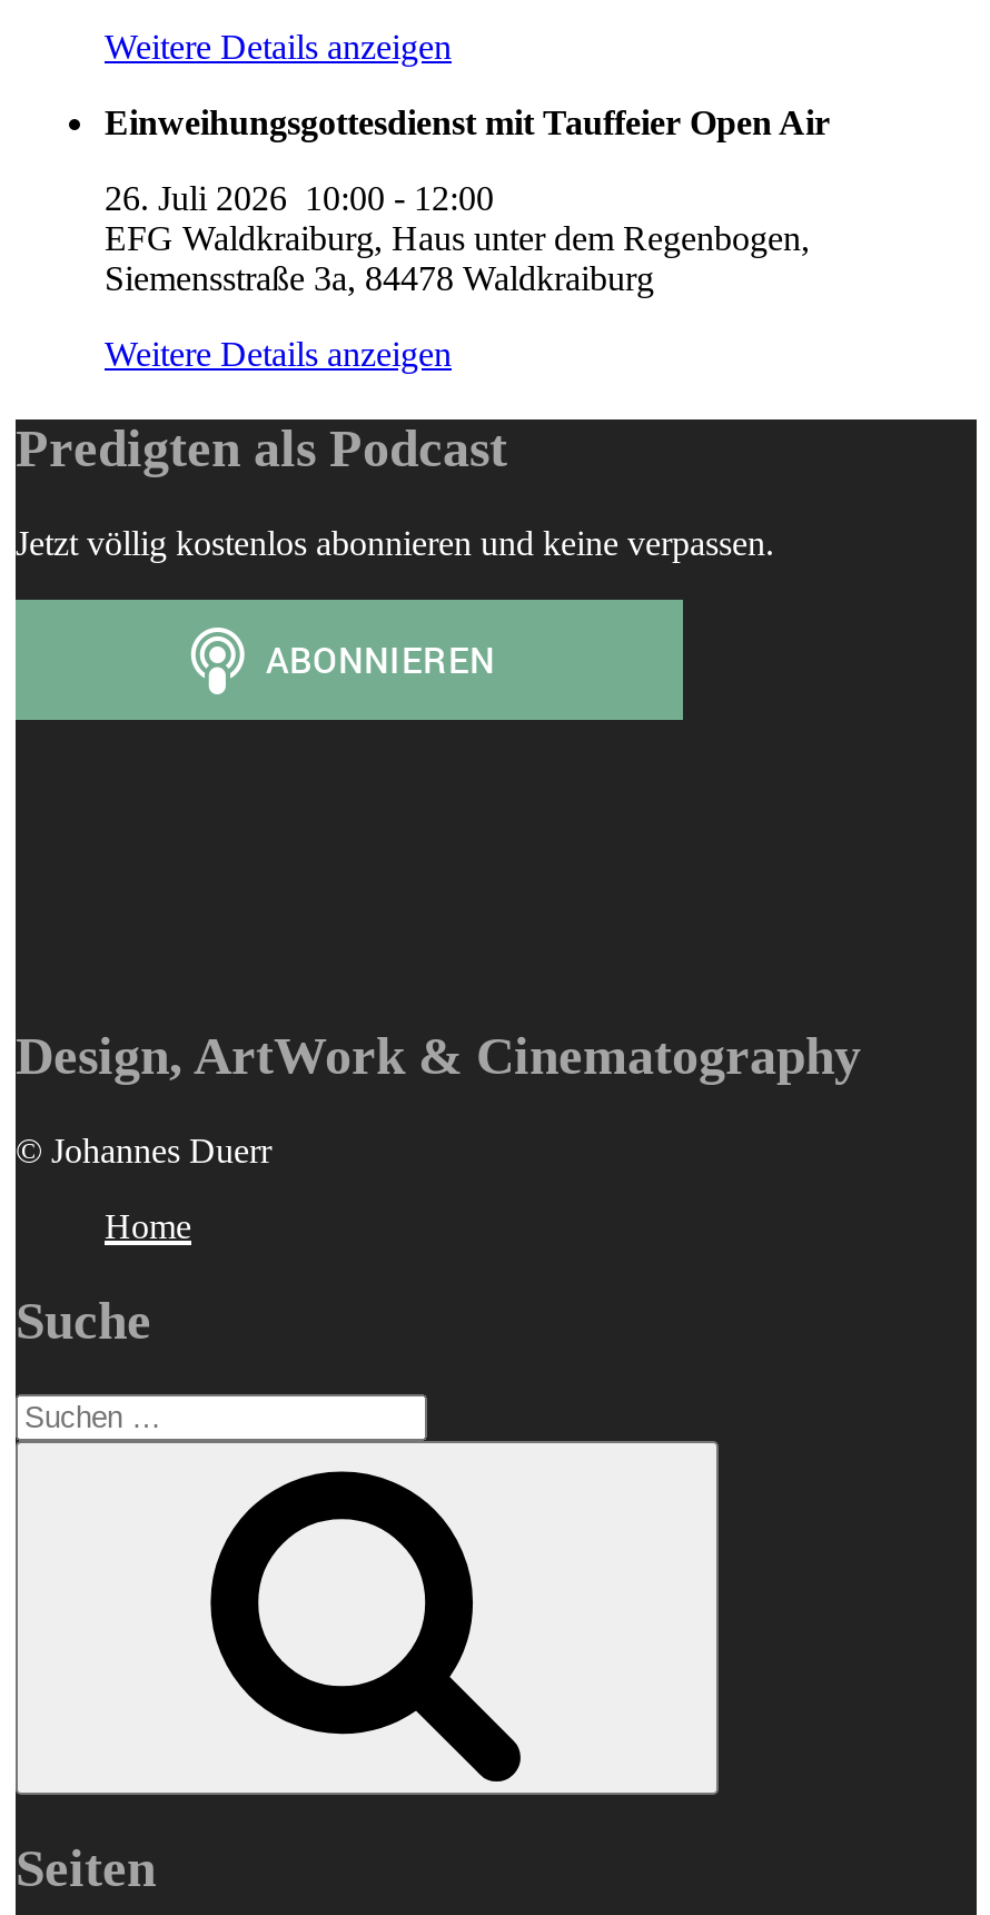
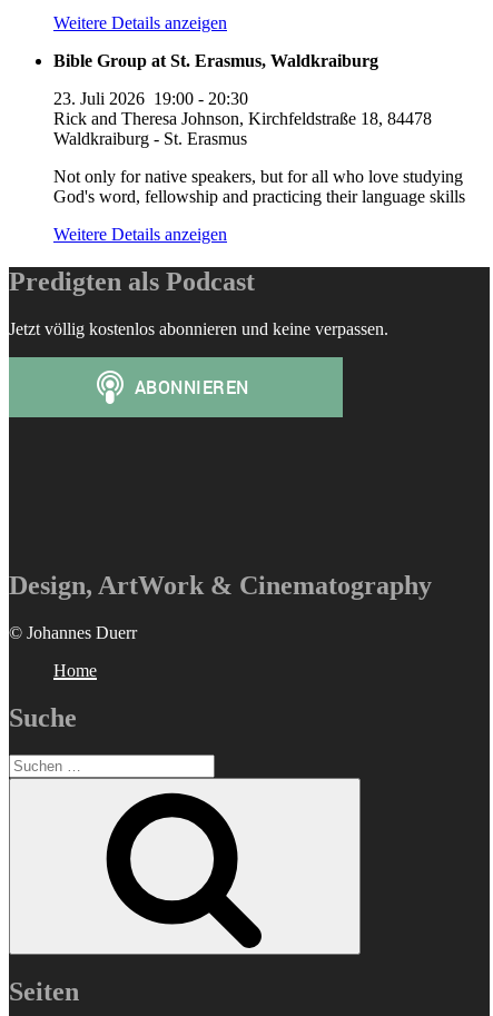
[105,103,830,297] Einweihungsgottesdienst mit Tauffeier Open Air | 26. Juli 2026 10:00 - 12:00 | EFG Waldkraiburg, Haus unter dem Regenbogen, | Siemensstraße 3a, 84478 Waldkraiburg -> [53,51,465,206] Bible Group at St. Erasmus, Waldkraiburg | 23. Juli 2026 19:00 - 20:30 | Rick and Theresa Johnson, Kirchfeldstraße 18, 84478 | Waldkraiburg - St. Erasmus | Not only for native speakers, but for all who love studying | God's word, fellowship and practicing their language skills

